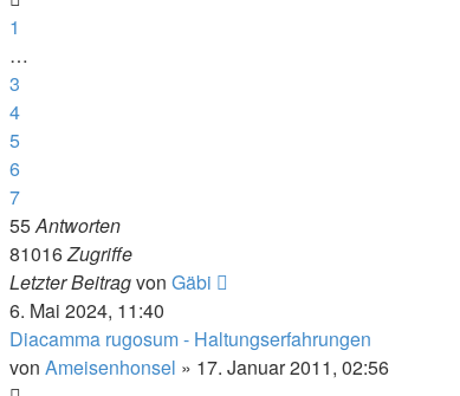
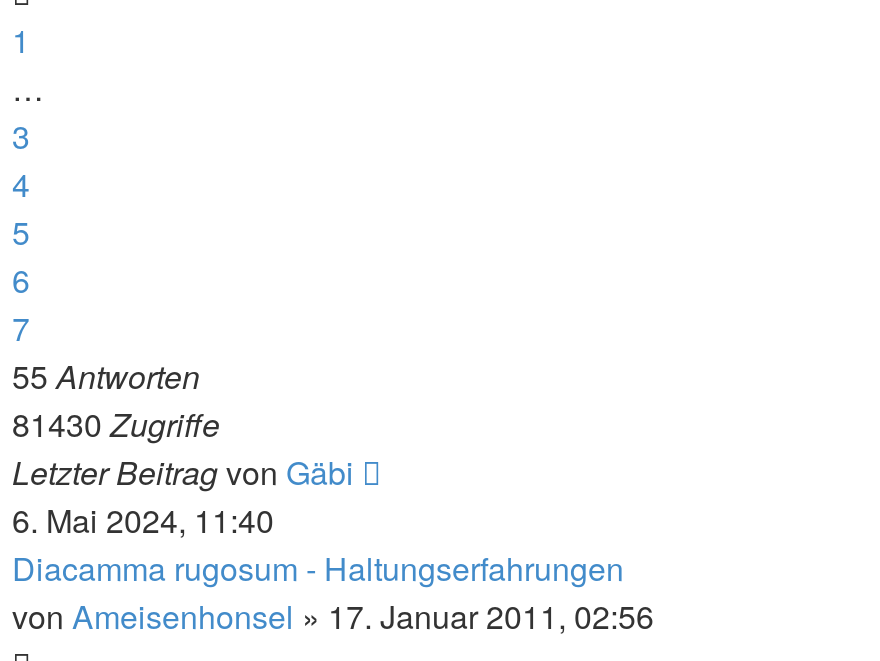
[9,240,132,267] 81016 Zugriffe -> [12,401,220,447] 81430 Zugriffe

